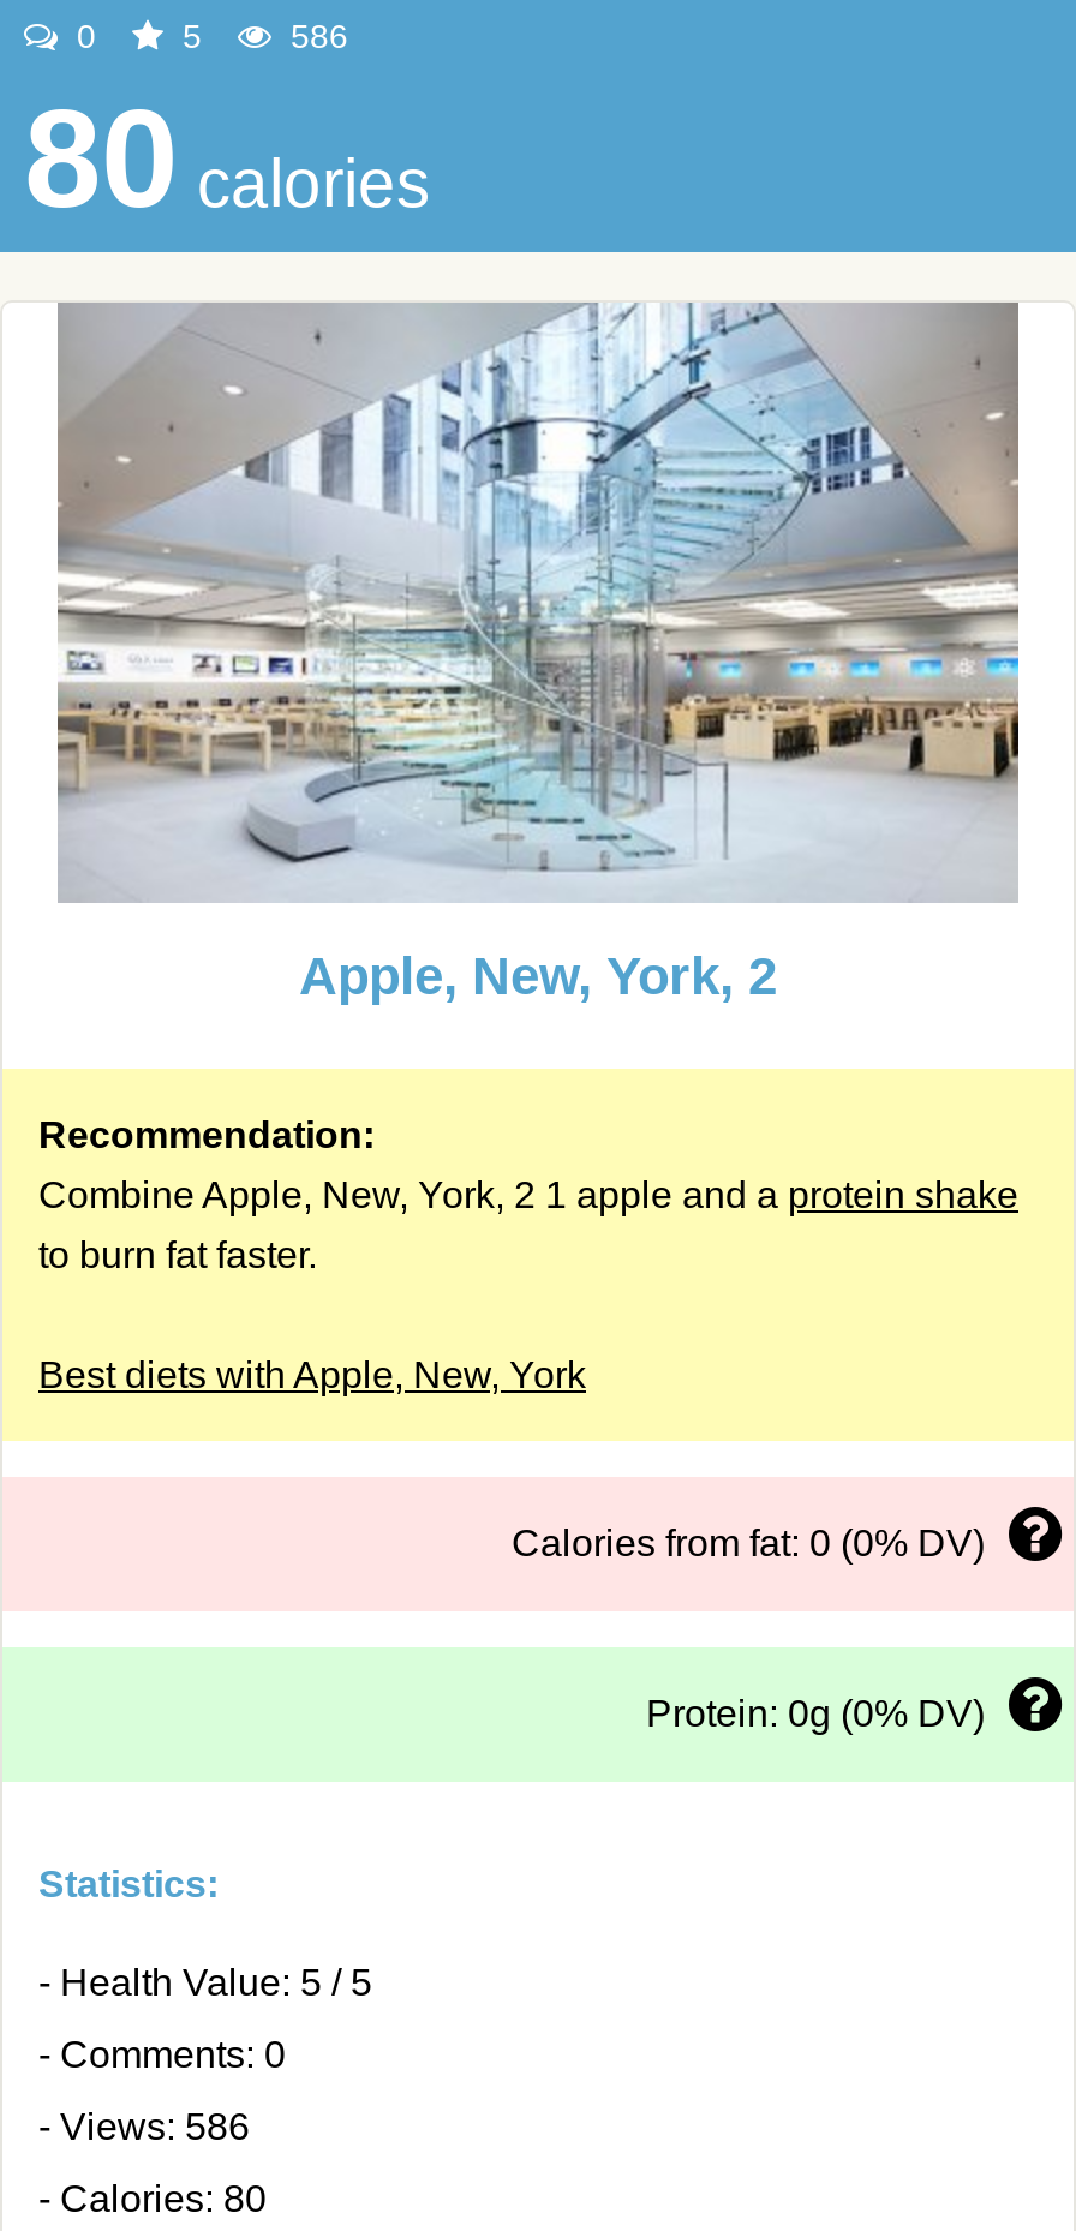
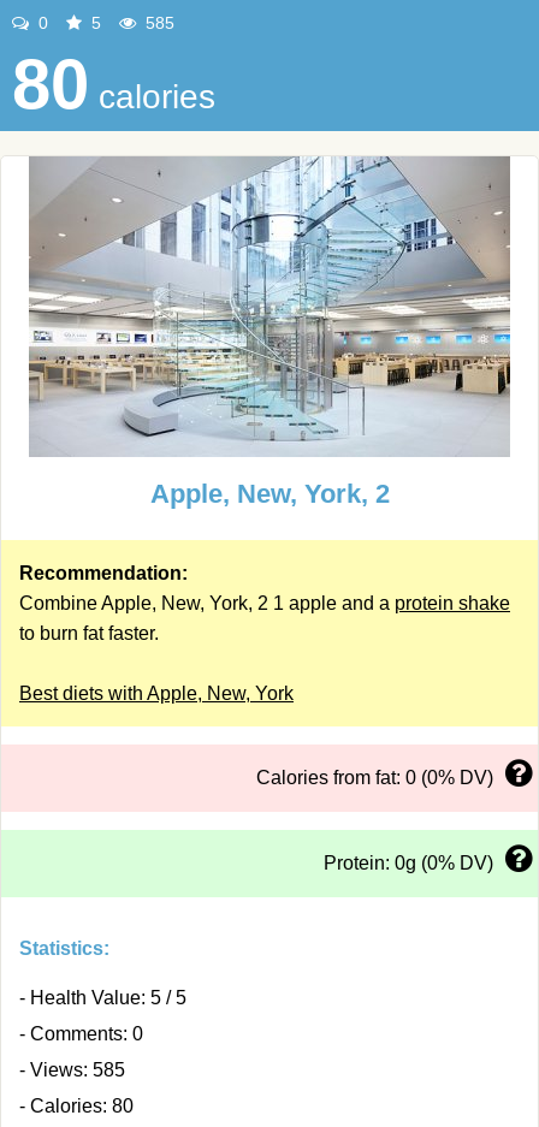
[281,17,348,55] 586 -> [141,13,174,32] 585
[38,2106,250,2147] - Views: 586 -> [19,1060,125,1080] - Views: 585

